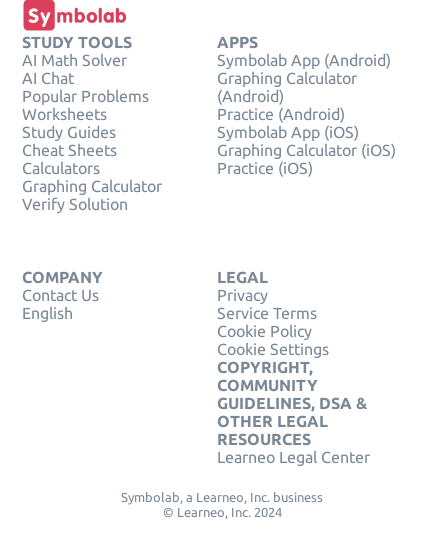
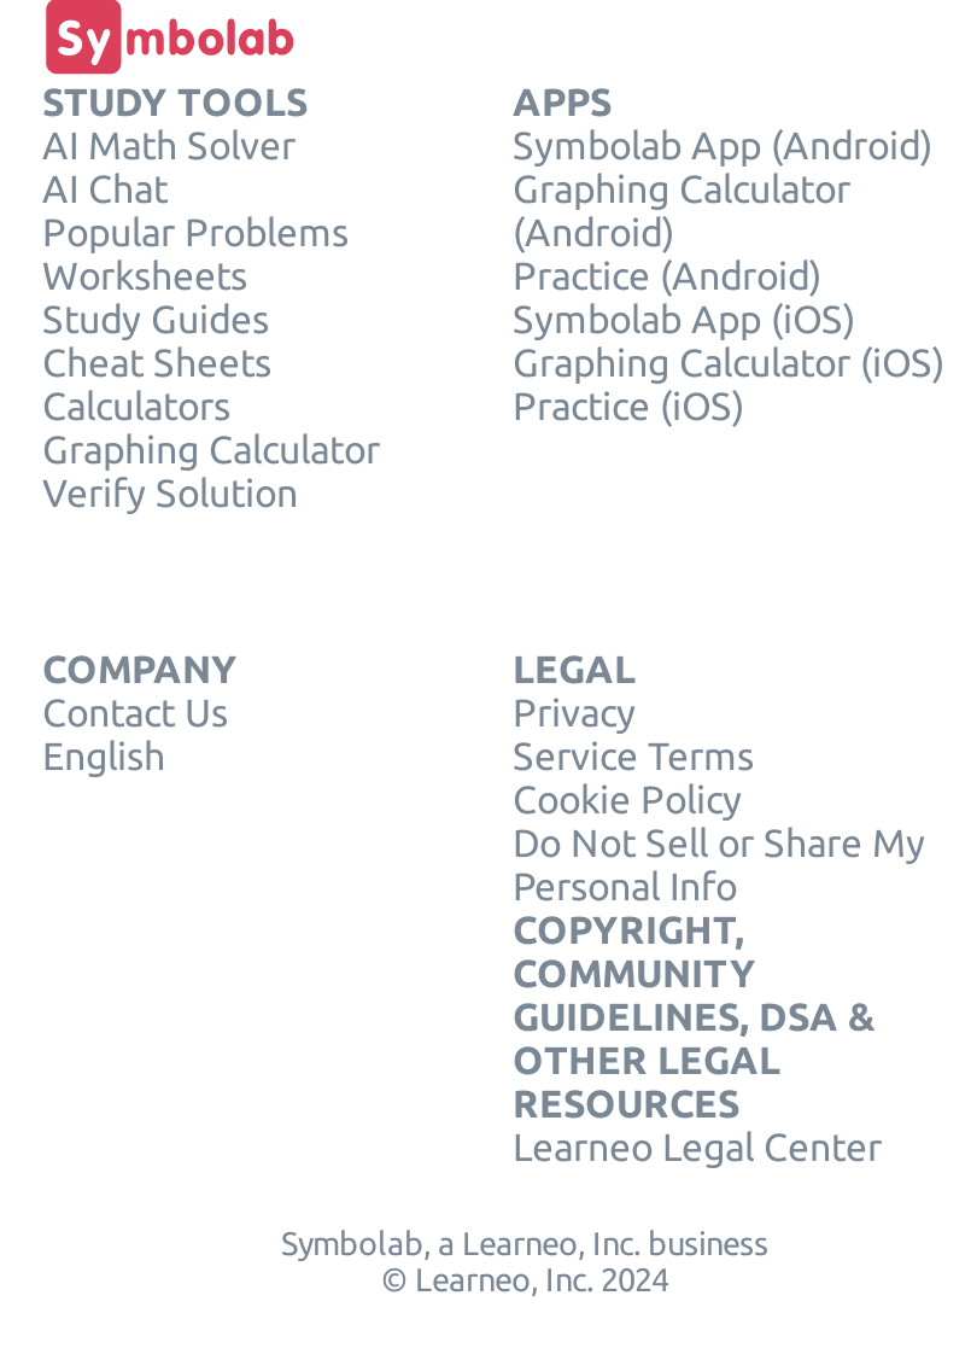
[217,340,329,358] Cookie Settings -> [513,822,925,909] Do Not Sell or Share My | Personal Info

